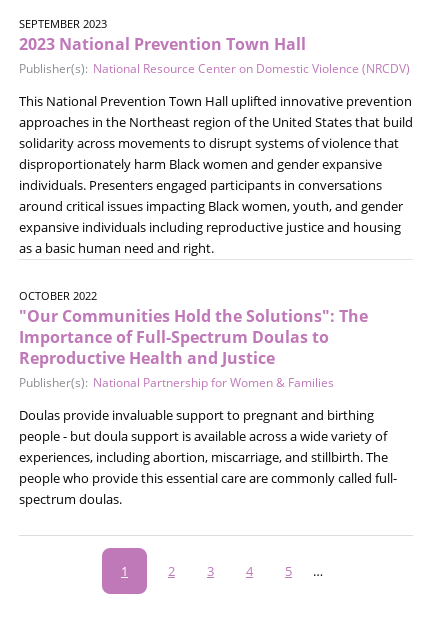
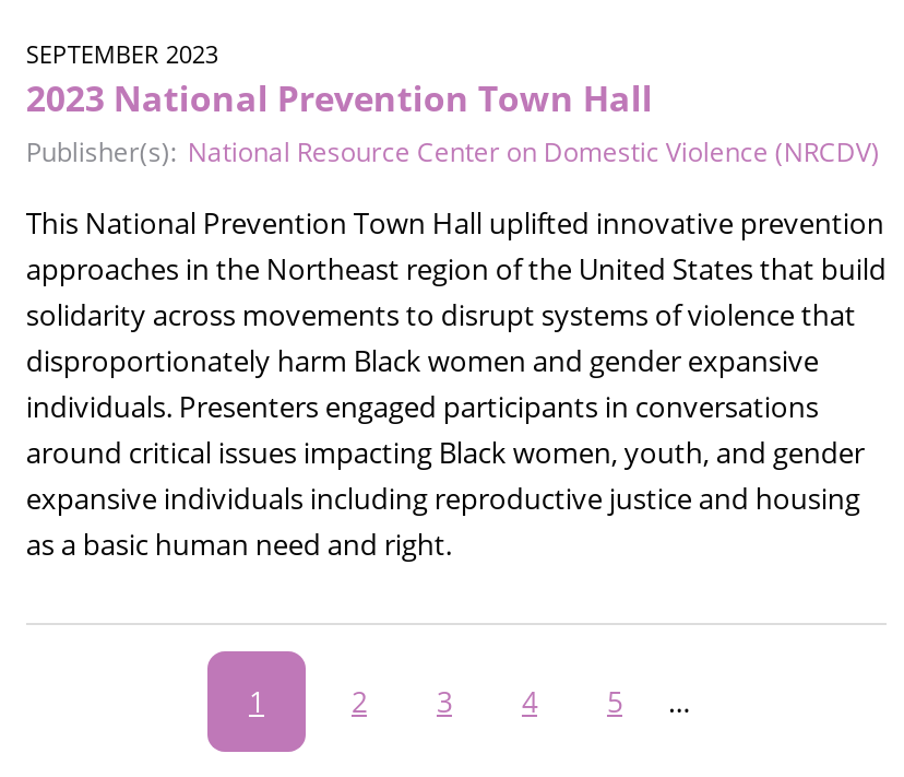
[19,288,397,508] OCTOBER 2022 | "Our Communities Hold the Solutions": The | Importance of Full-Spectrum Doulas to | Reproductive Health and Justice | Publisher(s): National Partnership for Women & Families | Doulas provide invaluable support to pregnant and birthing | people - but doula support is available across a wide variety of | experiences, including abortion, miscarriage, and stillbirth. The | people who provide this essential care are commonly called full- | spectrum doulas. -> none

